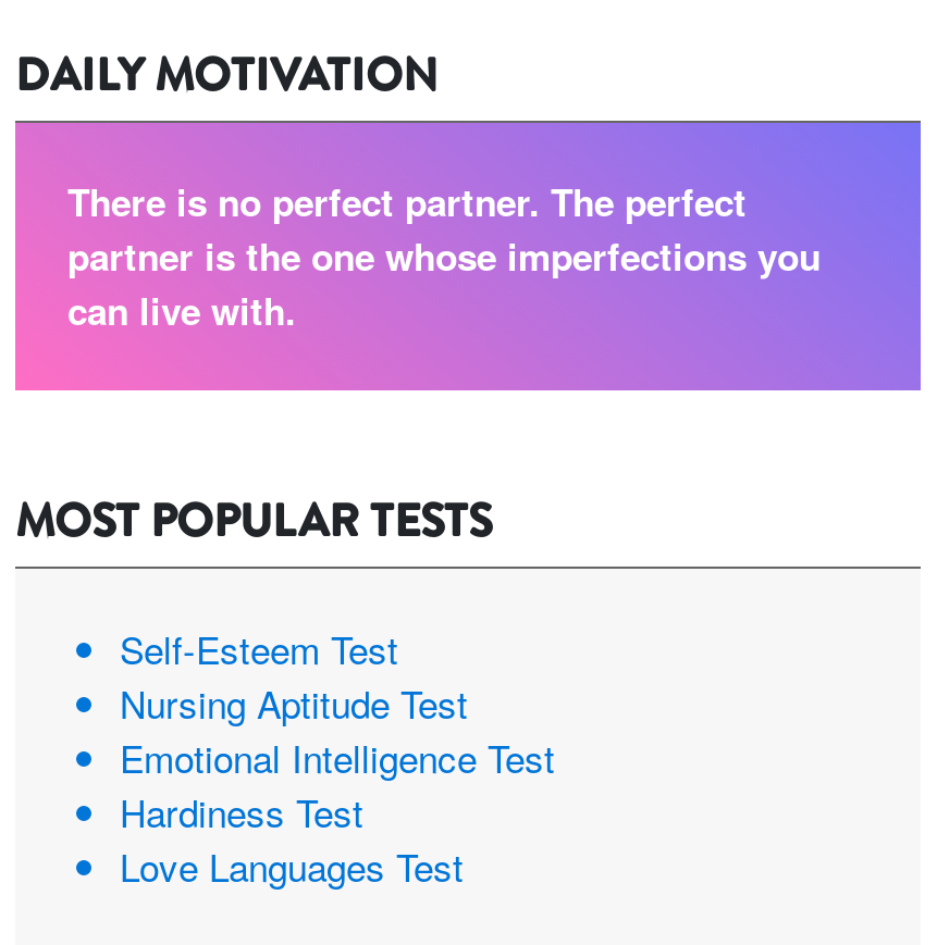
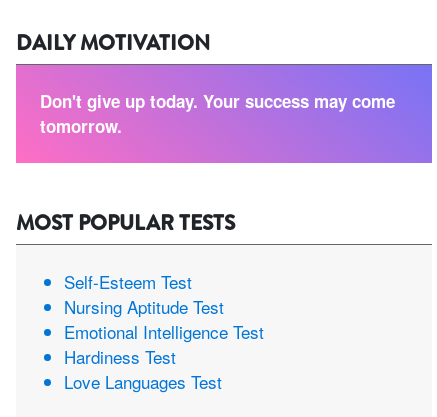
[67,175,821,336] There is no perfect partner. The perfect | partner is the one whose imperfections you | can live with. -> [40,89,395,138] Don't give up today. Your success may come | tomorrow.

